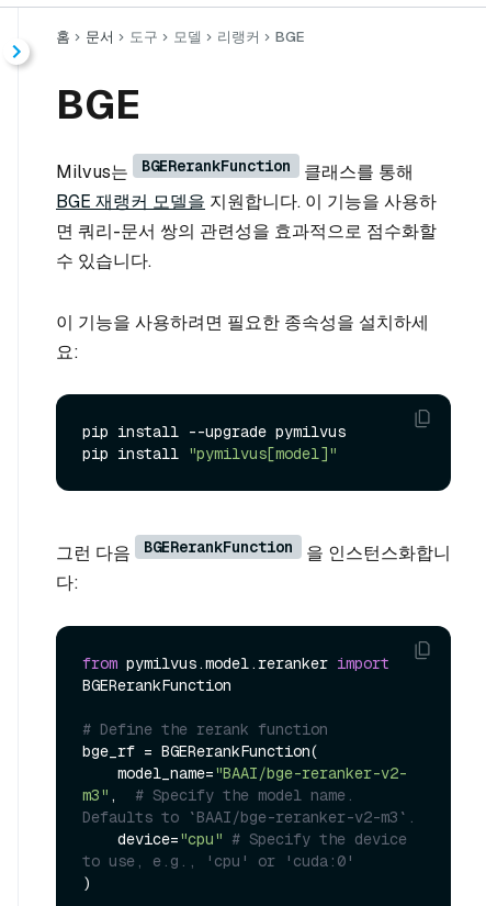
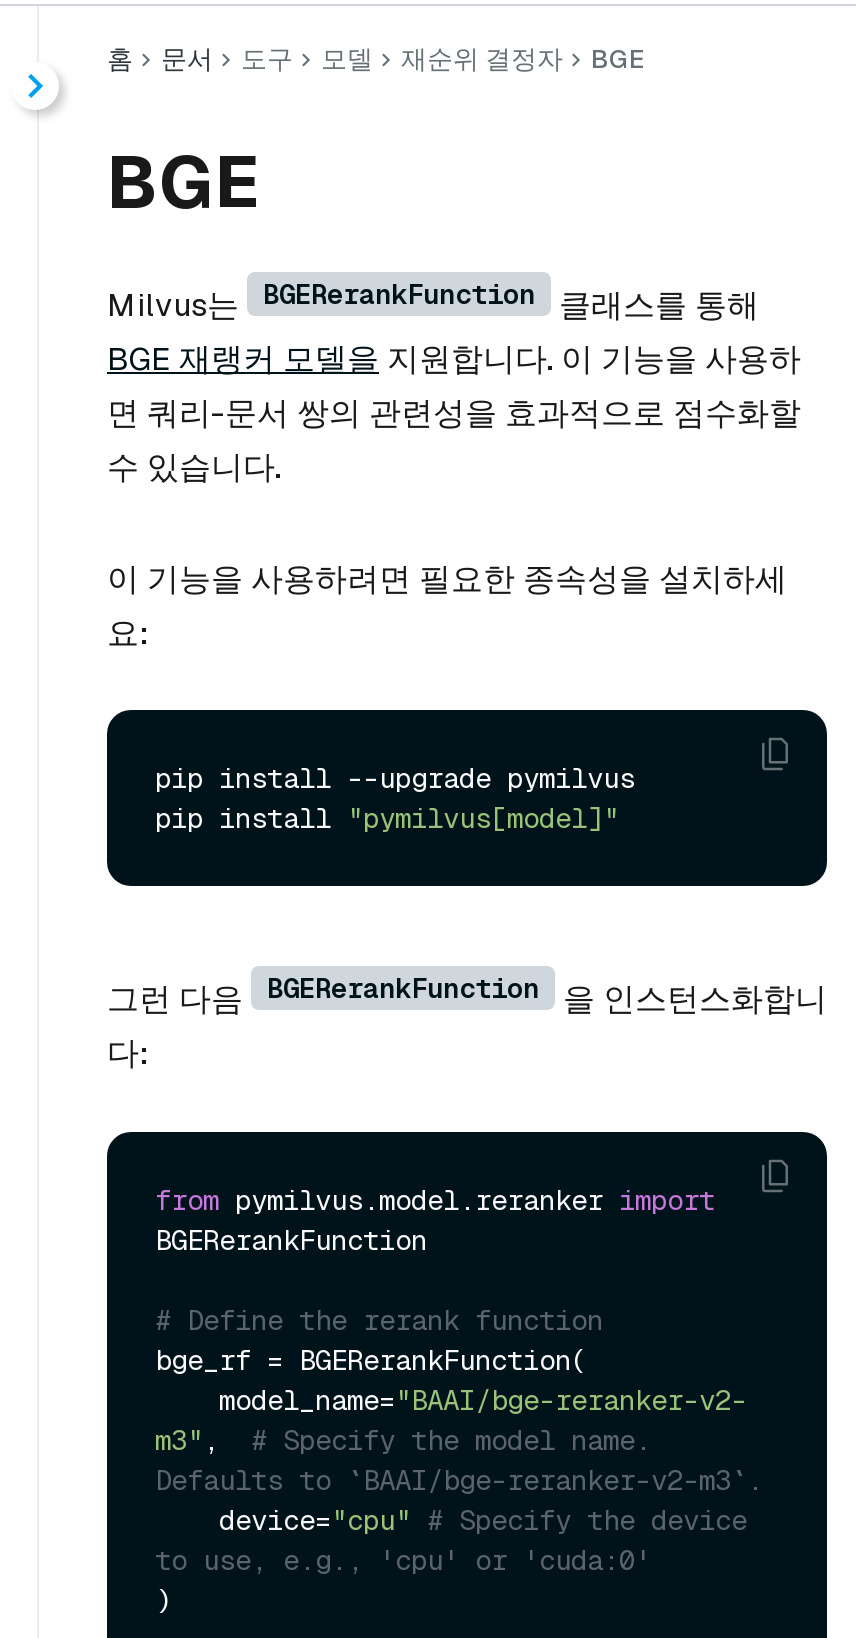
[217,27,260,46] 리랭커 -> [401,42,563,76] 재순위 결정자

